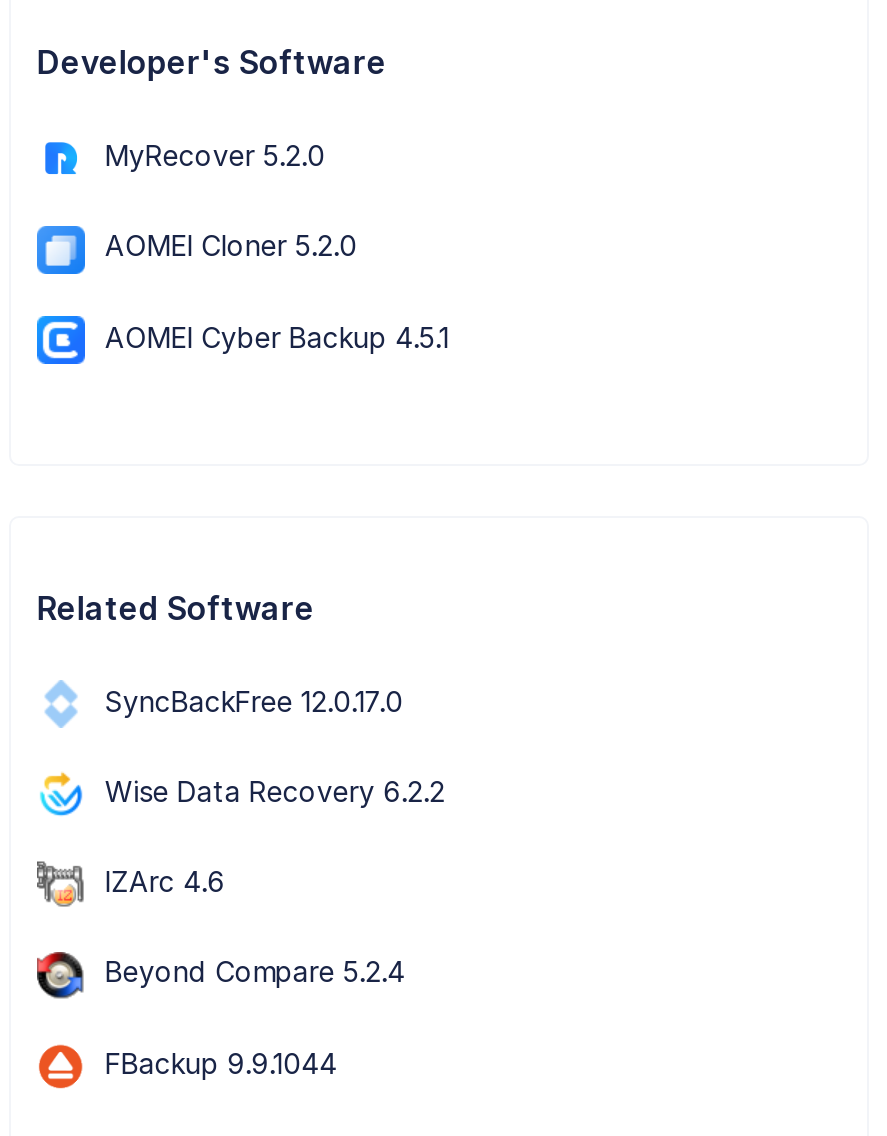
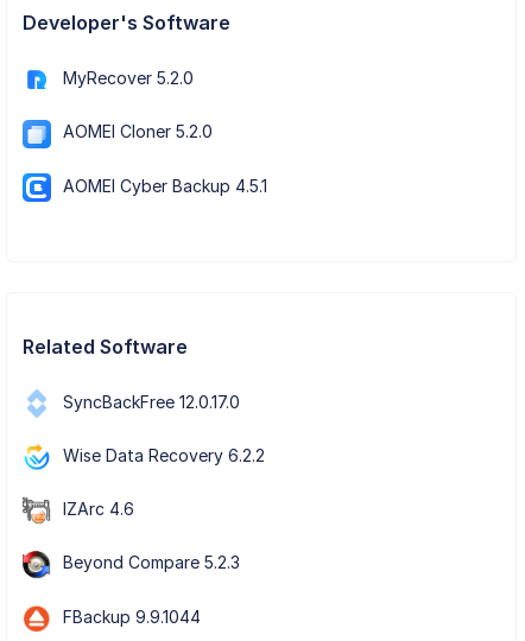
[105,955,405,989] Beyond Compare 5.2.4 -> [63,552,240,573] Beyond Compare 5.2.3

